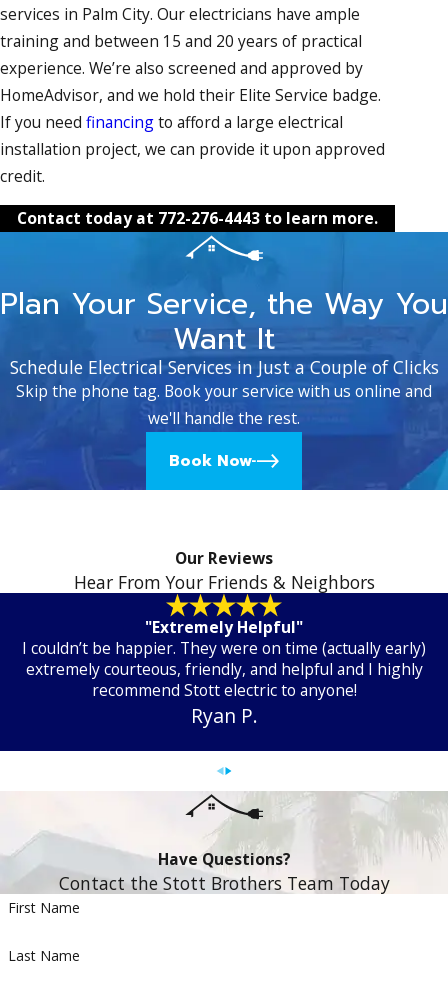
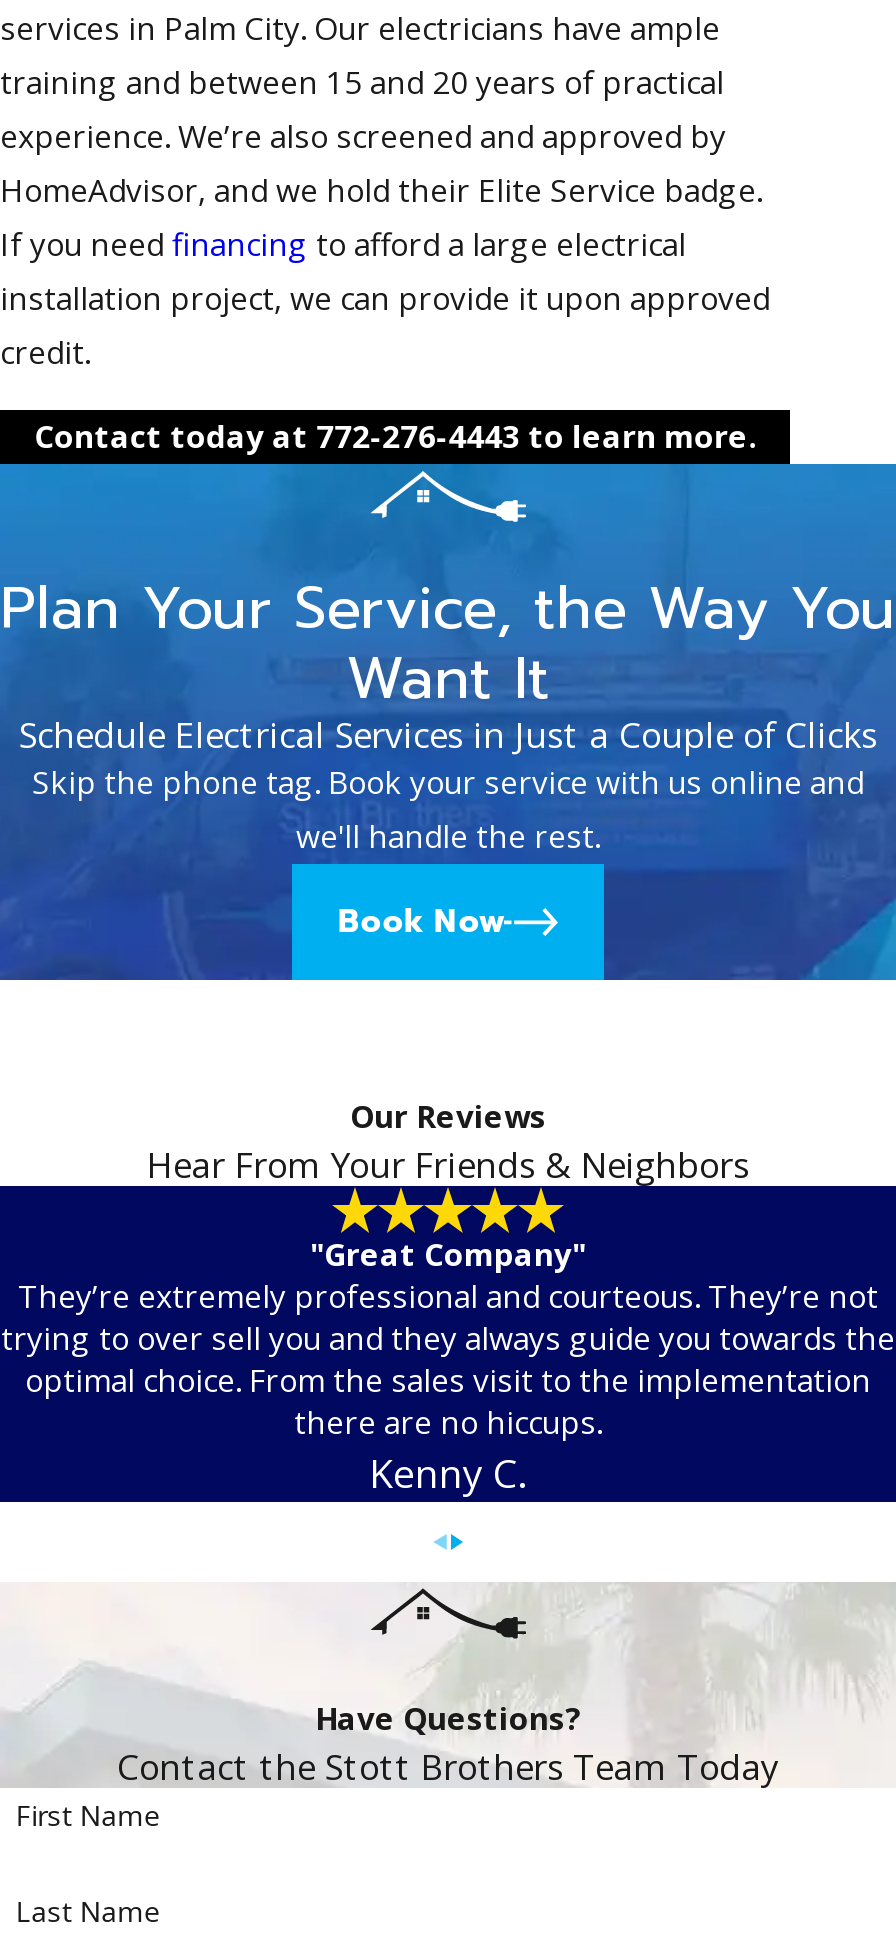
[22,616,426,729] "Extremely Helpful" | I couldn’t be happier. They were on time (actually early) | extremely courteous, friendly, and helpful and I highly | recommend Stott electric to anyone! | Ryan P. -> [1,1231,895,1499] "Great Company" | They’re extremely professional and courteous. They’re not | trying to over sell you and they always guide you towards the | optimal choice. From the sales visit to the implementation | there are no hiccups. | Kenny C.

